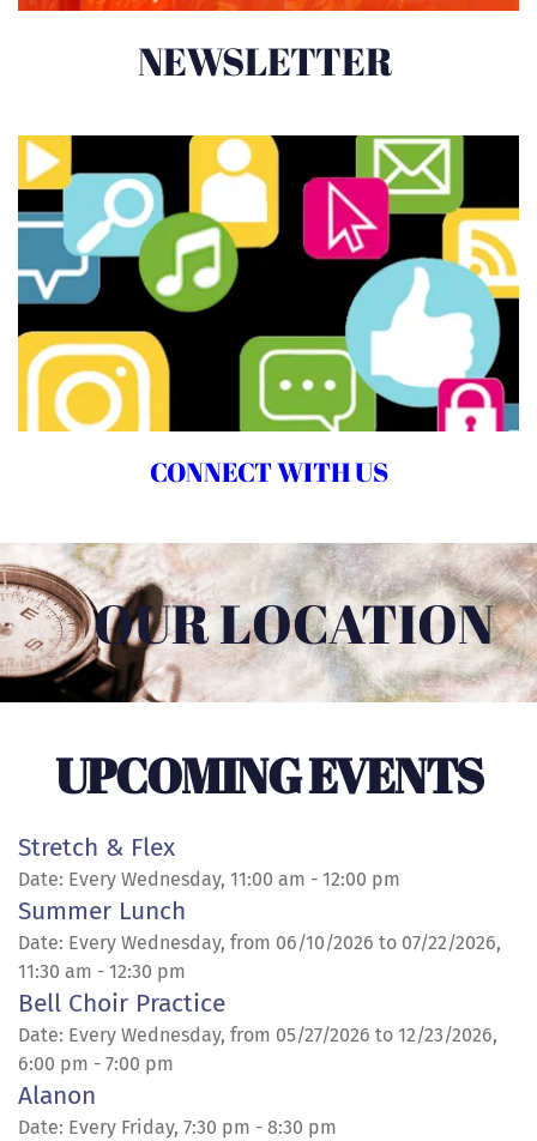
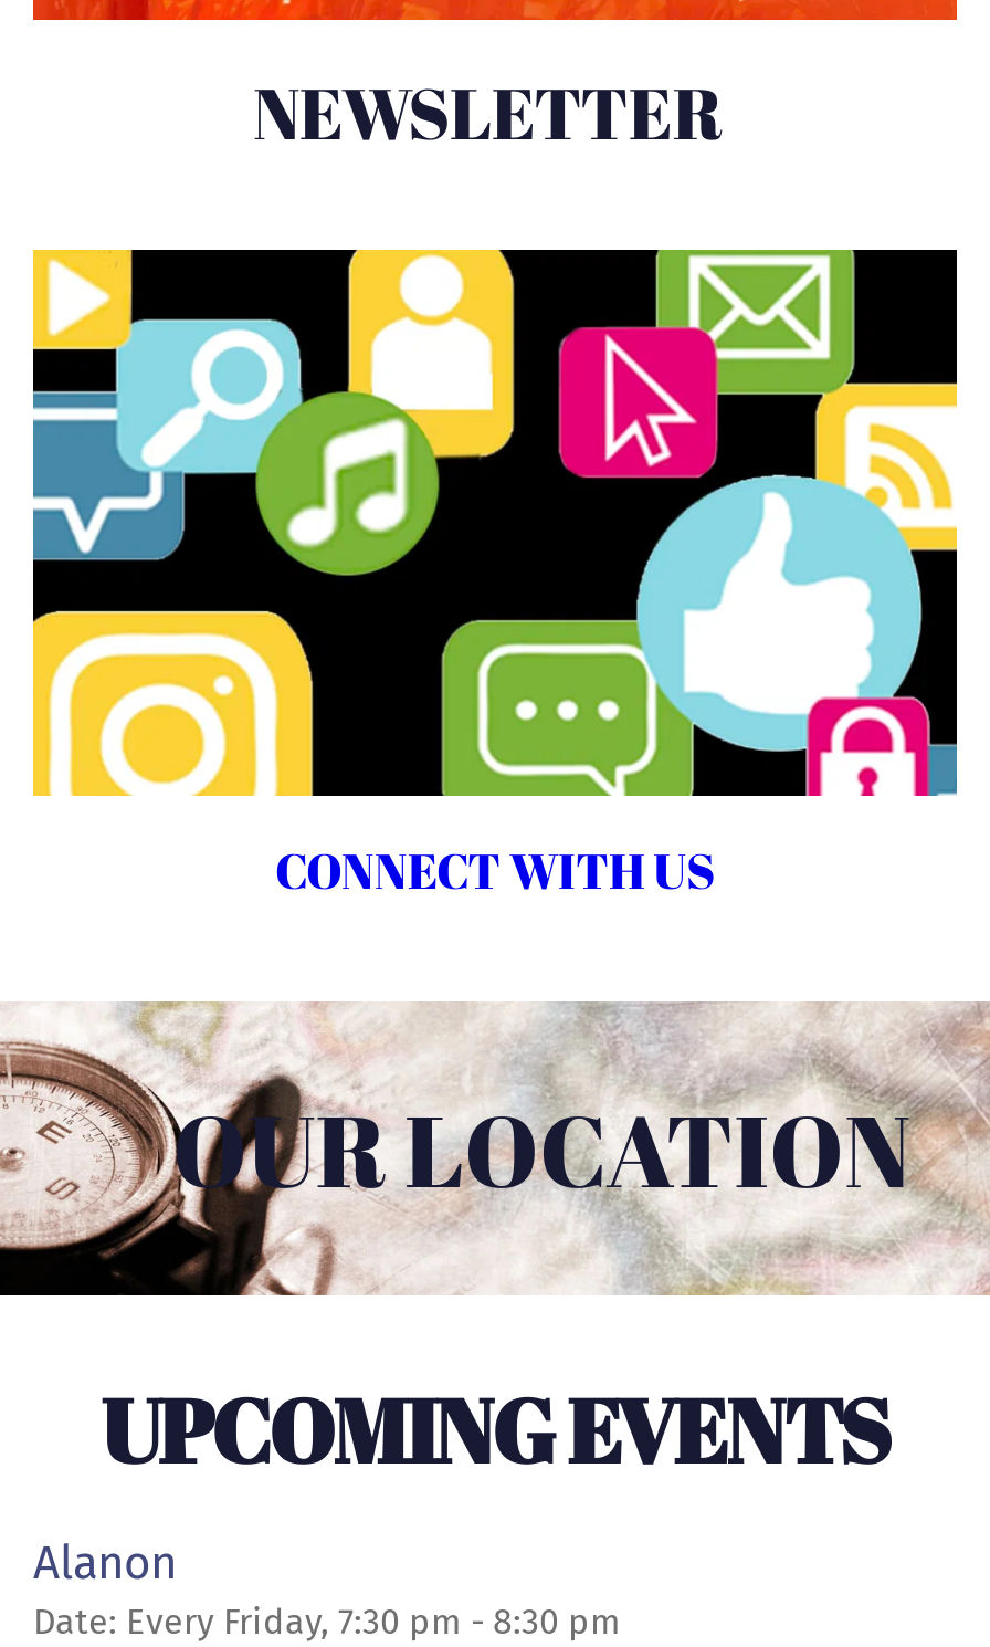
[18,831,501,1075] Stretch & Flex | Date: Every Wednesday, 11:00 am - 12:00 pm | Summer Lunch | Date: Every Wednesday, from 06/10/2026 to 07/22/2026, | 11:30 am - 12:30 pm | Bell Choir Practice | Date: Every Wednesday, from 05/27/2026 to 12/23/2026, | 6:00 pm - 7:00 pm -> none

